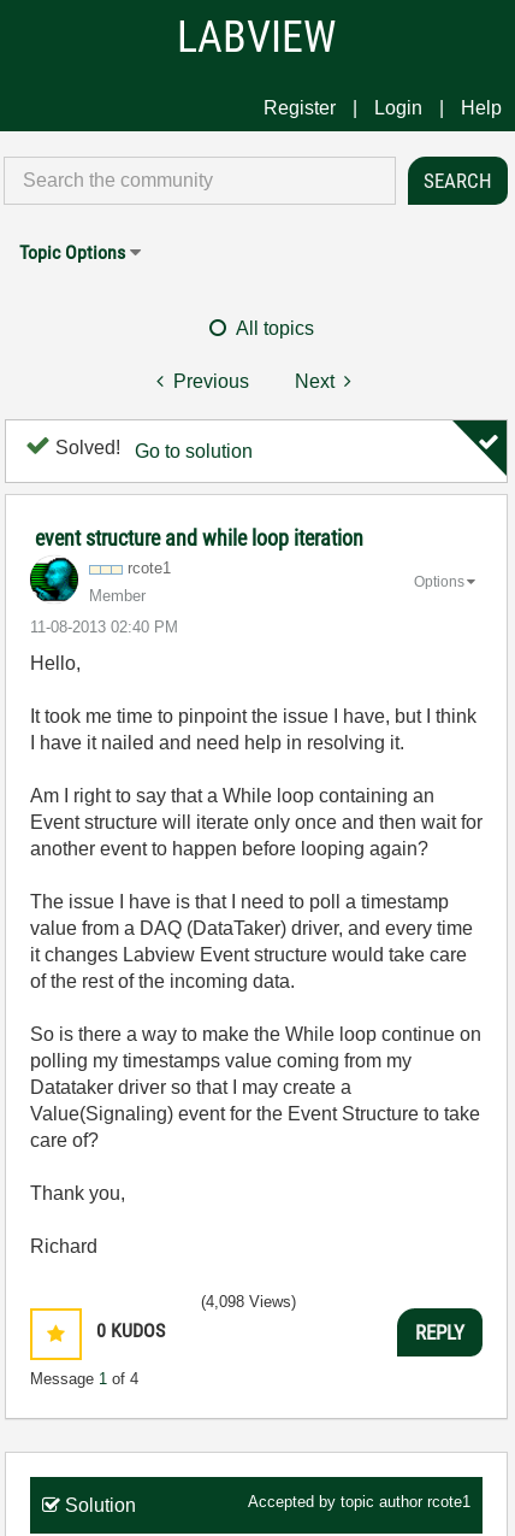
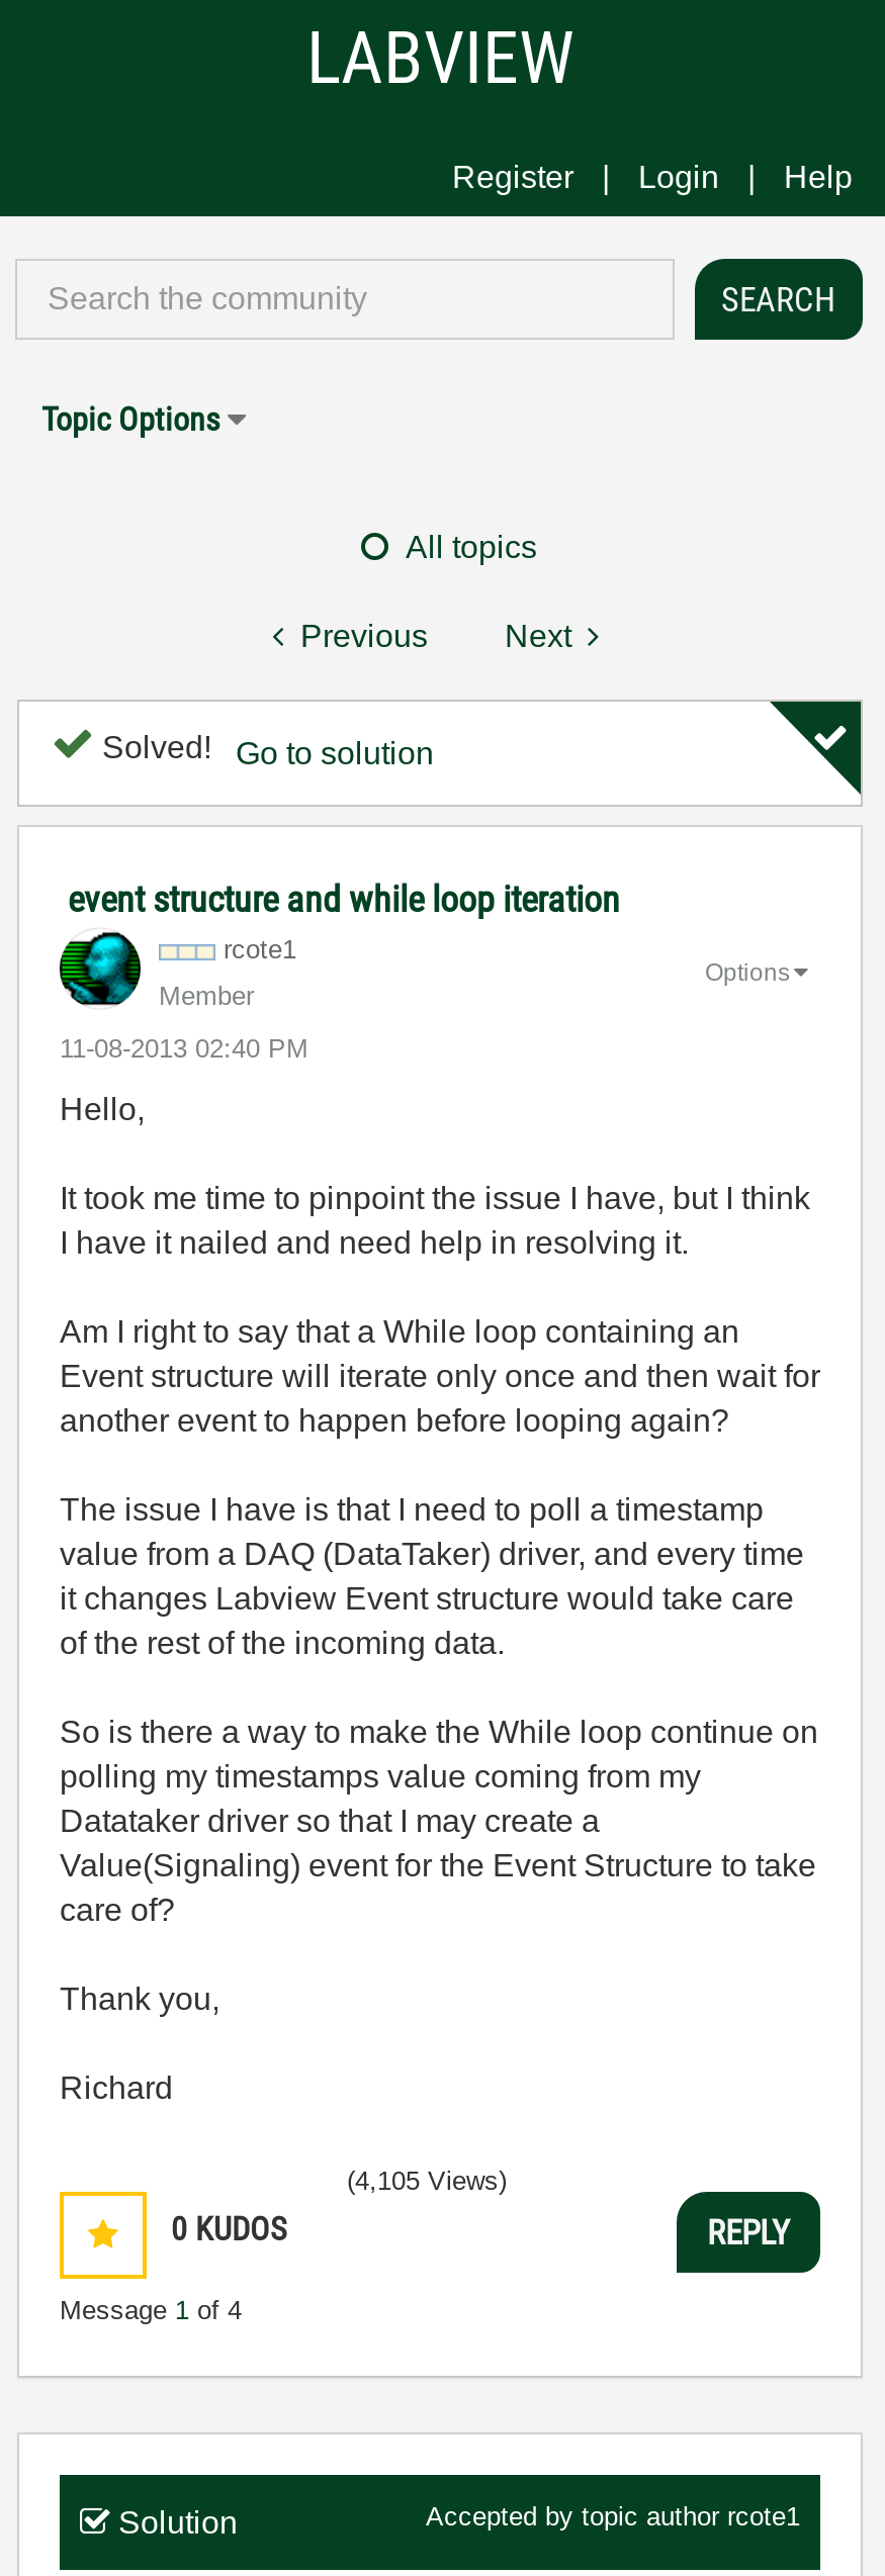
[201,1293,296,1311] (4,098 Views) -> [347,2166,507,2196] (4,105 Views)

